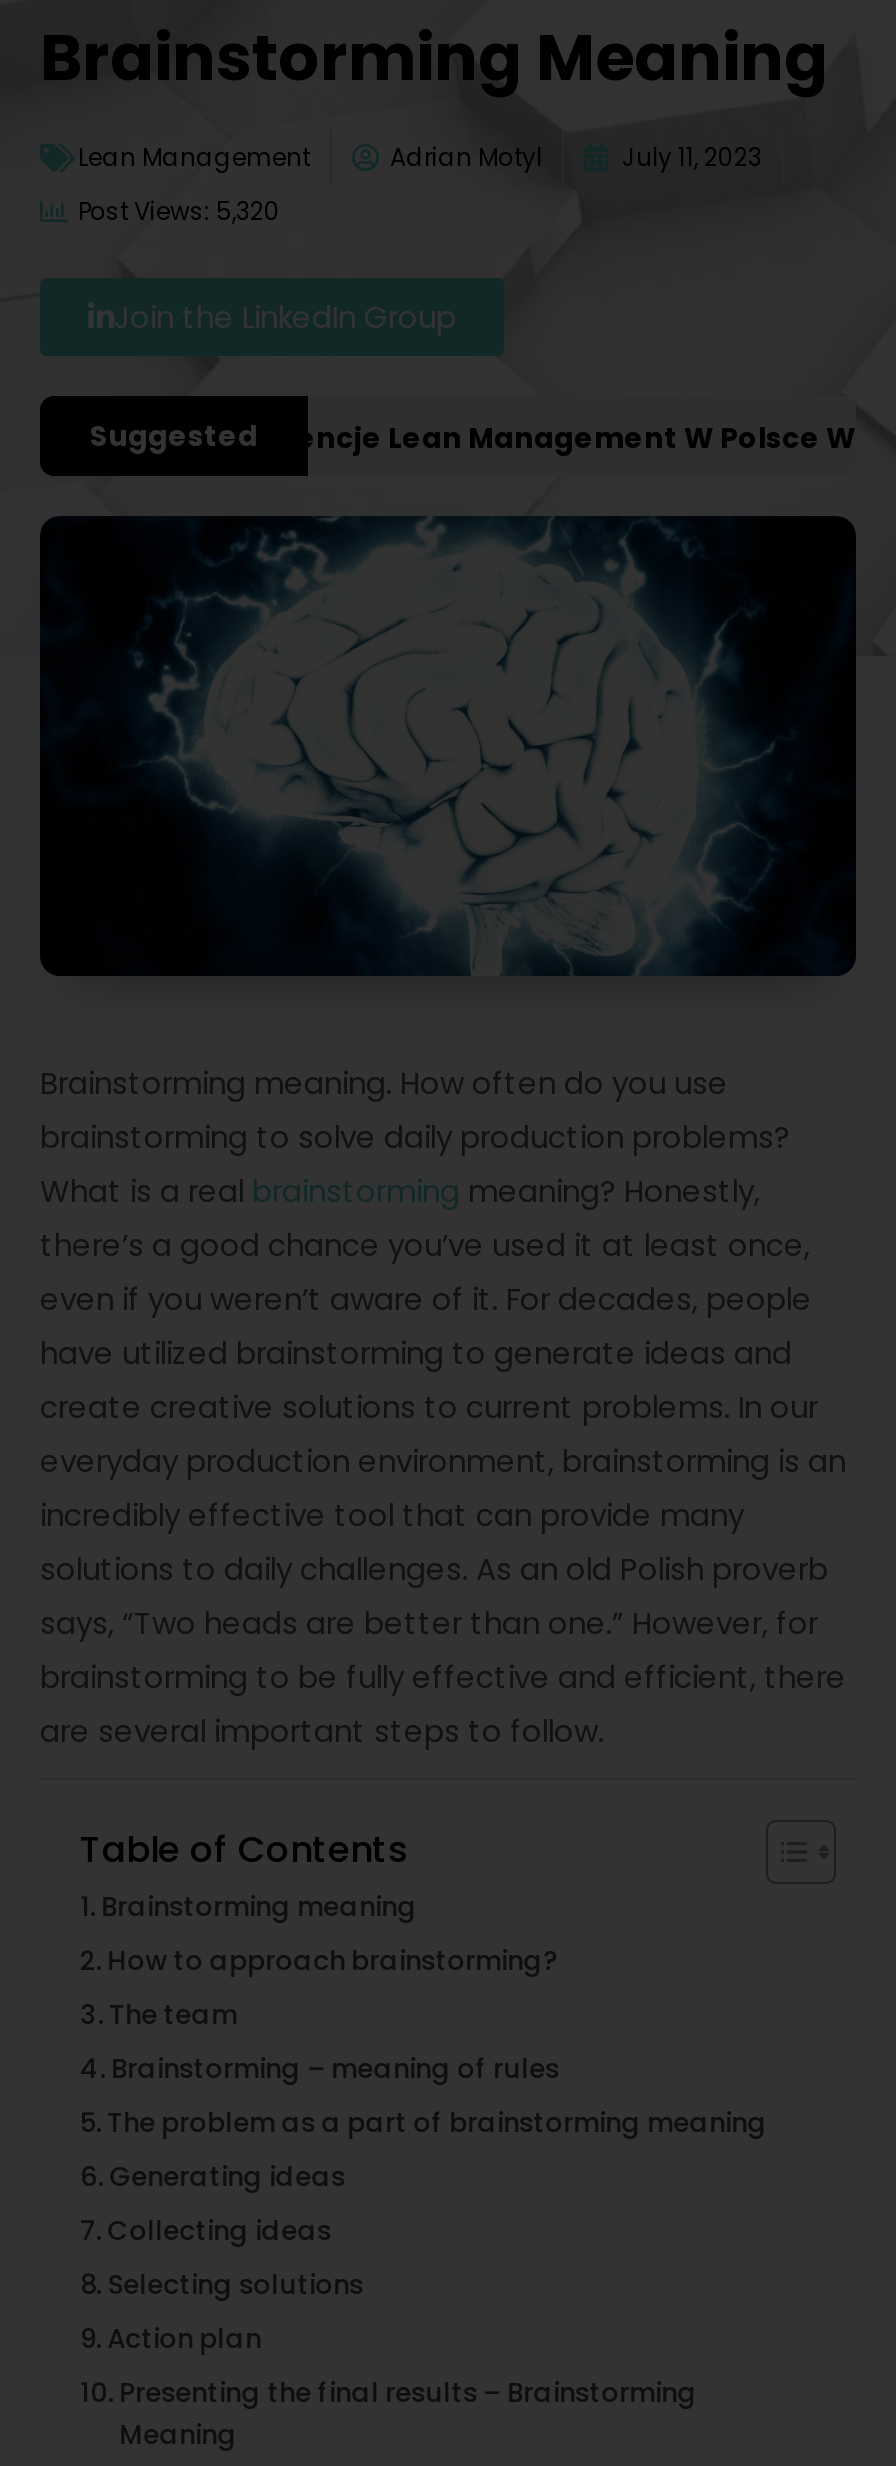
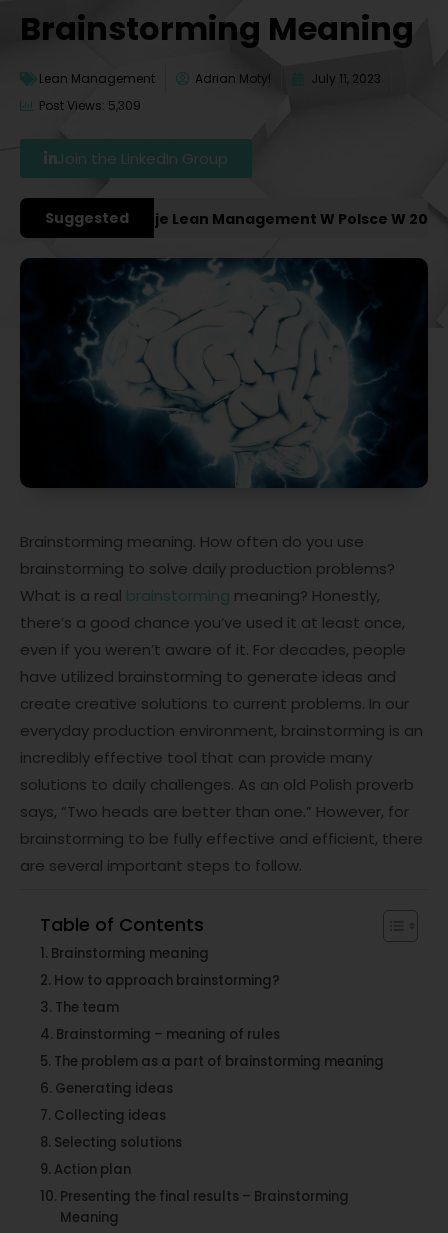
[78,194,280,228] Post Views: 5,320 -> [39,97,141,114] Post Views: 5,309

